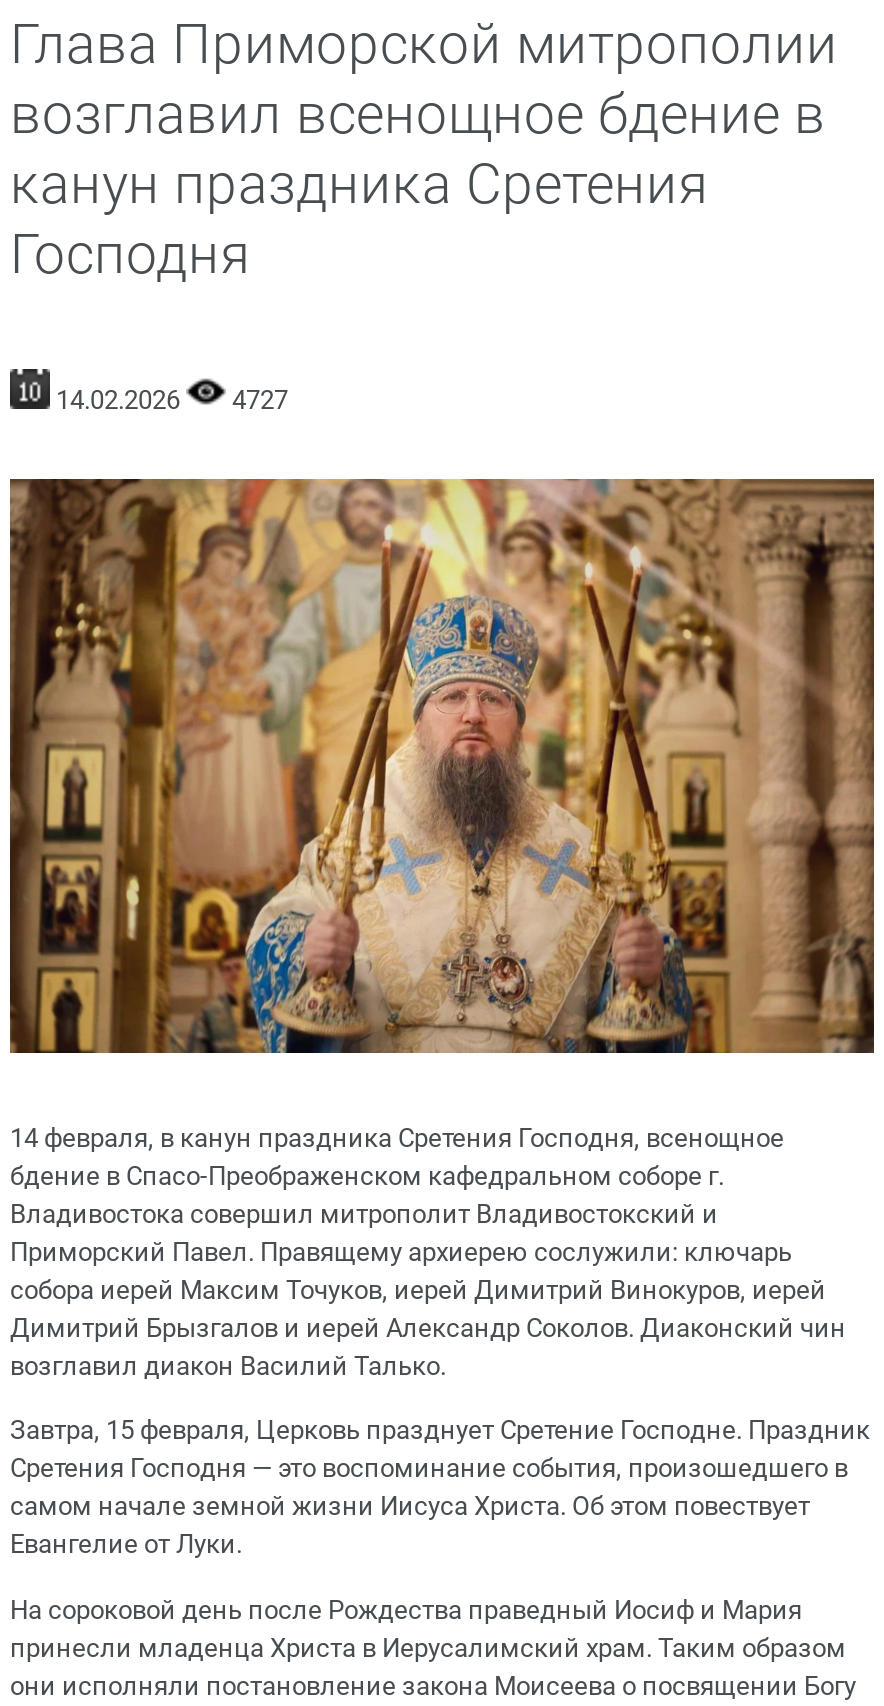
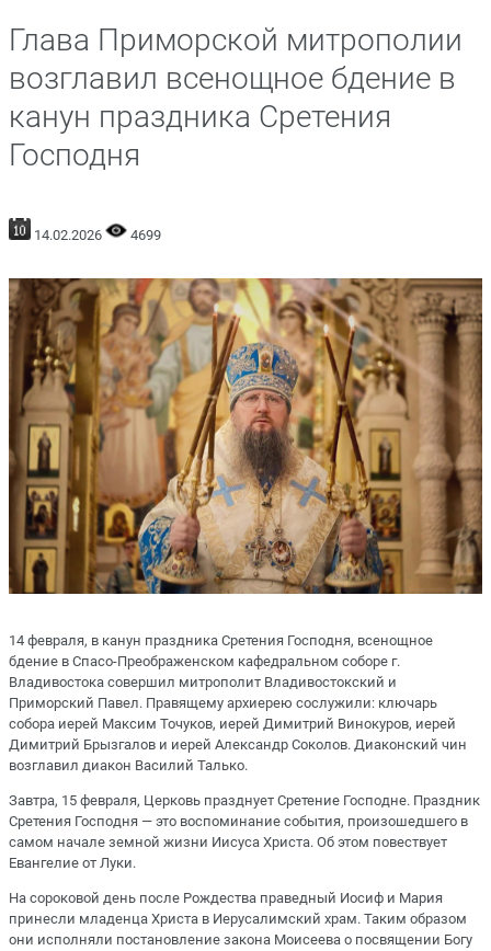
[50,384,288,414] 14.02.2026 4727 -> [31,227,161,243] 14.02.2026 4699

